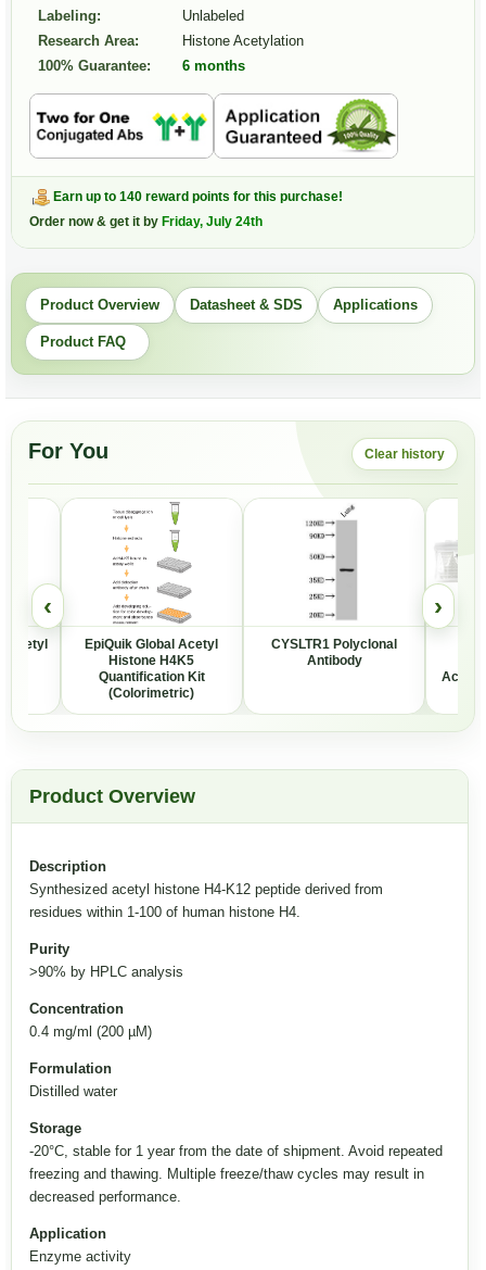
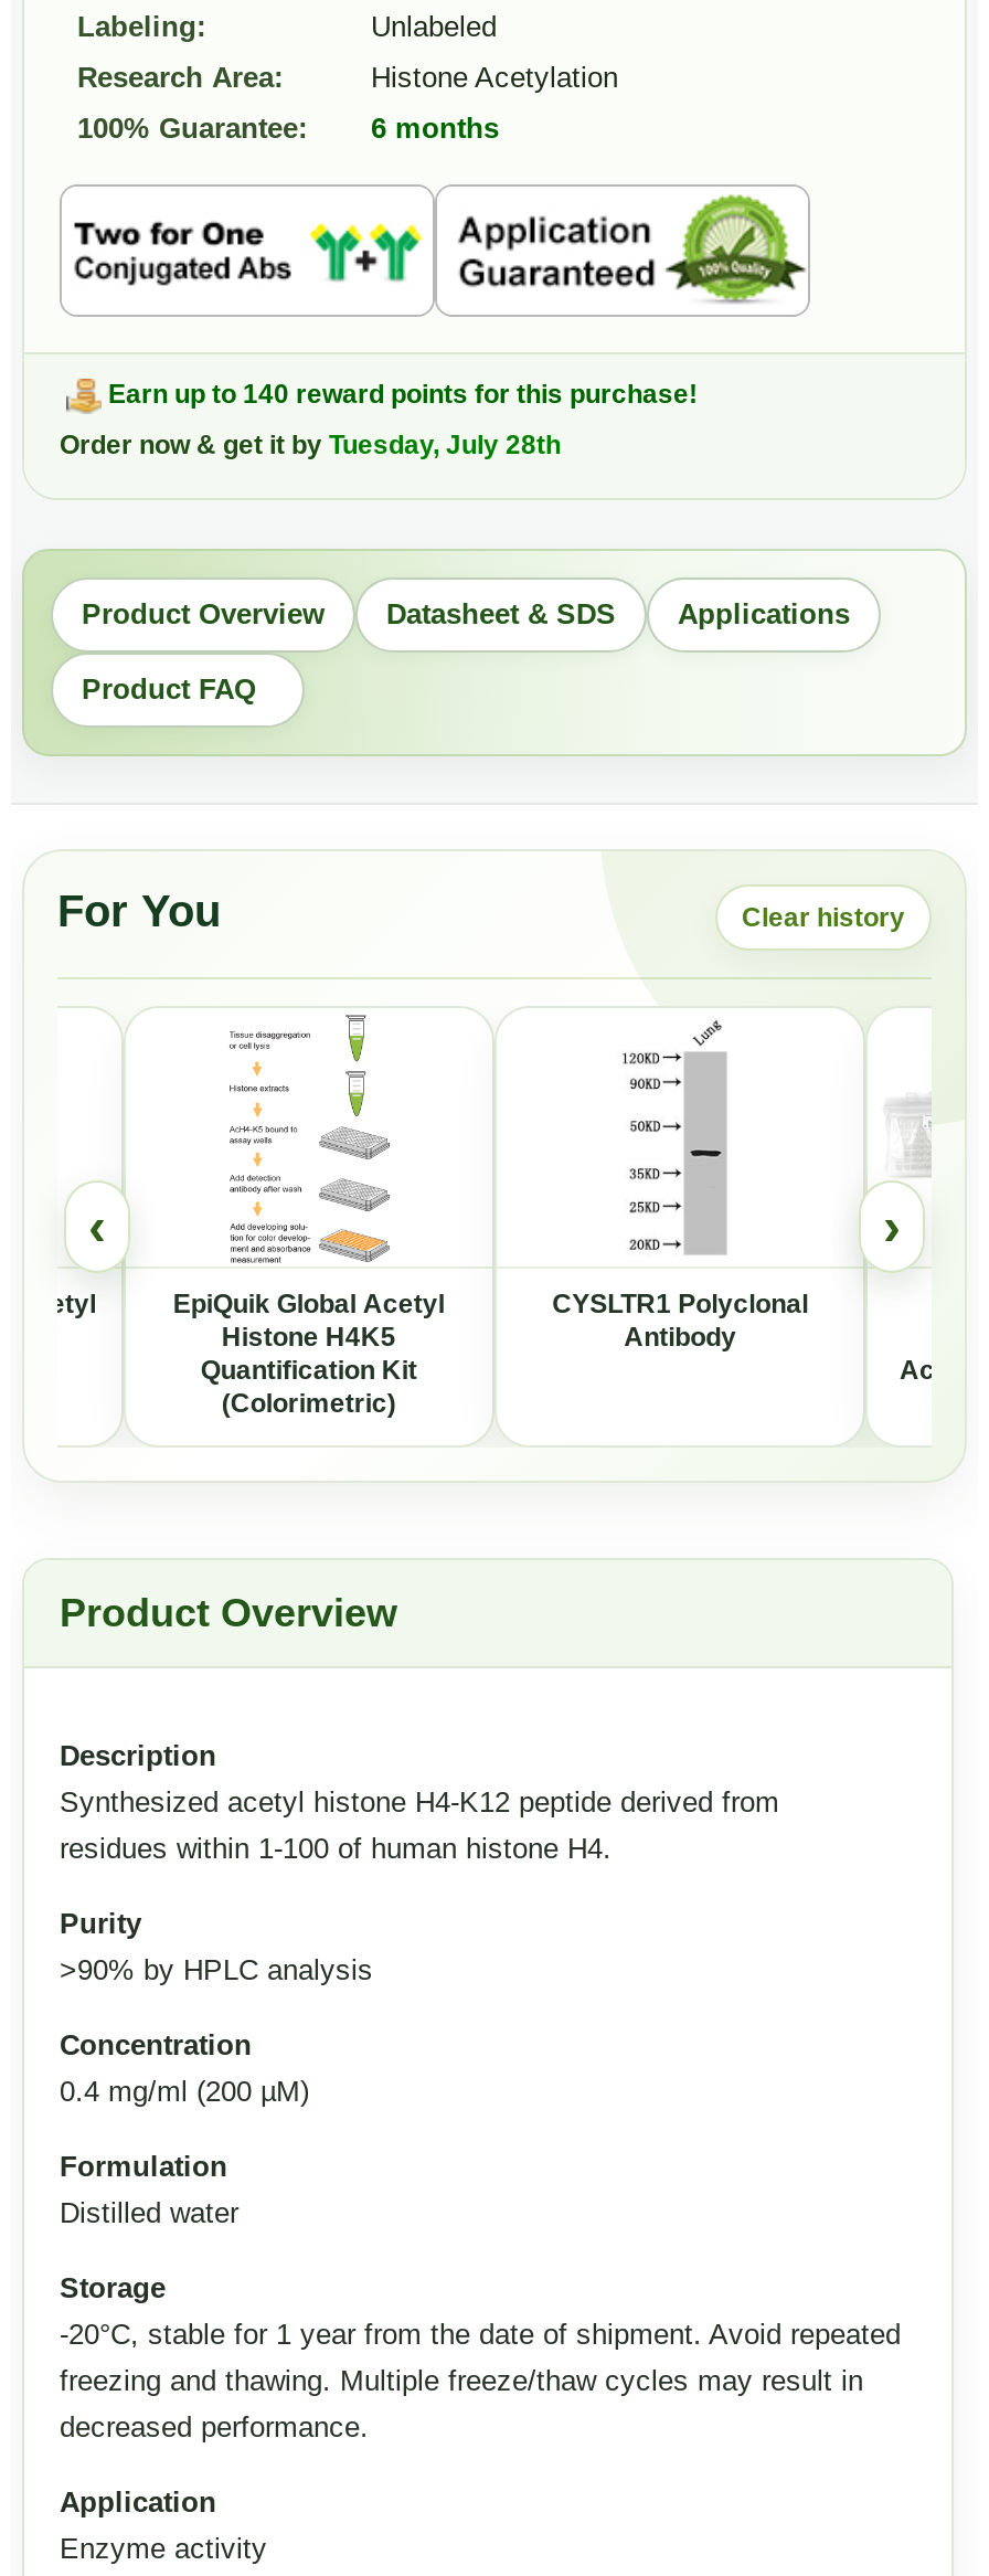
[29,214,263,229] Order now & get it by Friday, July 24th -> [60,429,561,460] Order now & get it by Tuesday, July 28th

